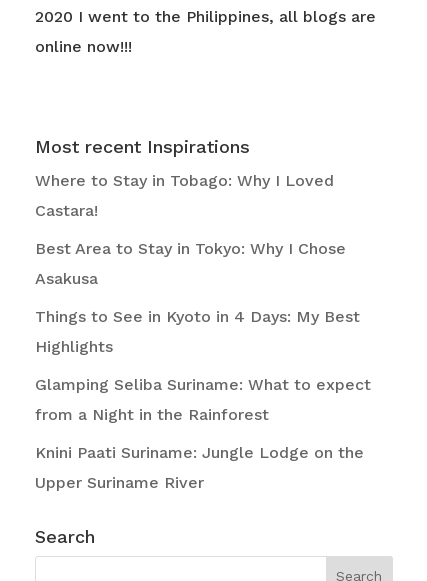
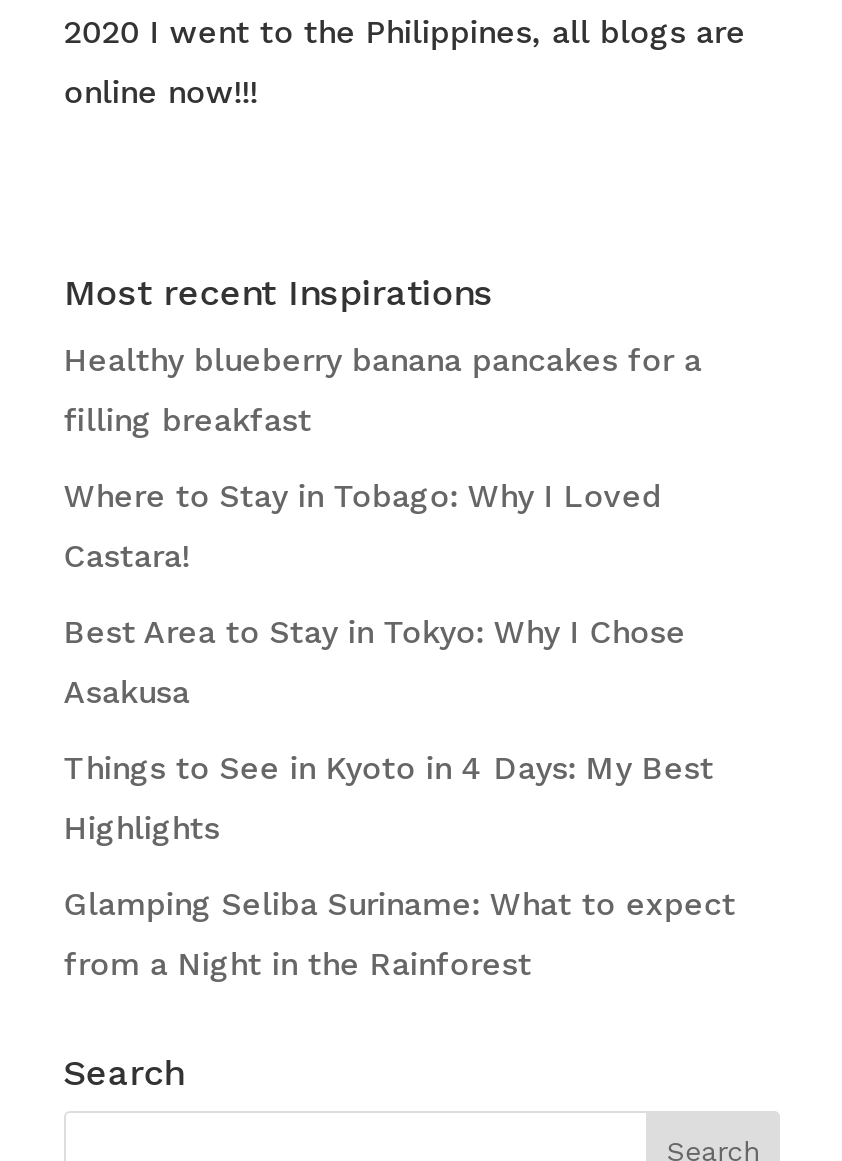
none -> [64,341,702,439] Healthy blueberry banana pancakes for a | filling breakfast
moved [35,171,371,424] -> [64,477,736,983]: Where to Stay in Tobago: Why I Loved | Castara! | Best Area to Stay in Tokyo: Why I Chose | Asakusa | Things to See in Kyoto in 4 Days: My Best | Highlights | Glamping Seliba Suriname: What to expect | from a Night in the Rainforest
[35,443,364,492] Knini Paati Suriname: Jungle Lodge on the | Upper Suriname River -> none

